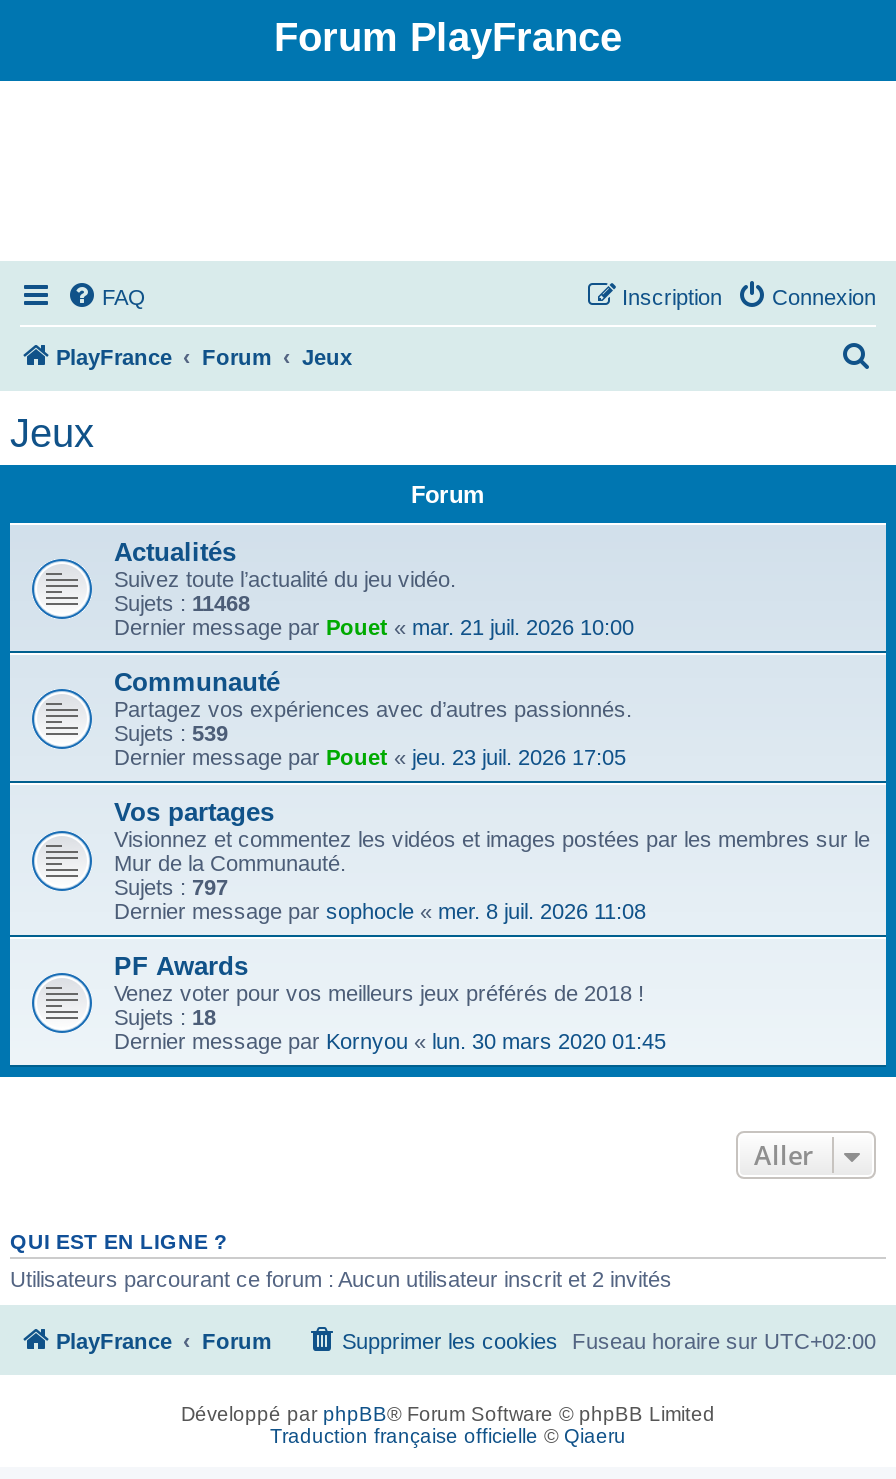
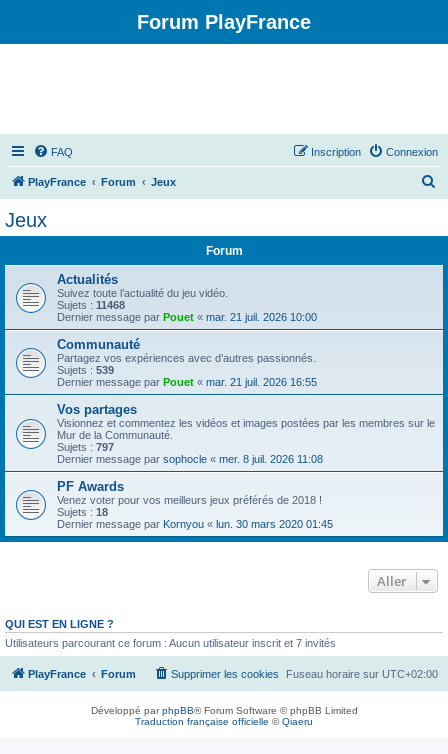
[114,745,626,769] Dernier message par Pouet «jeu. 23 juil. 2026 17:05 -> [57,376,317,388] Dernier message par Pouet «mar. 21 juil. 2026 16:55
[10,1267,672,1291] Utilisateurs parcourant ce forum : Aucun utilisateur inscrit et 2 invités -> [5,637,336,649] Utilisateurs parcourant ce forum : Aucun utilisateur inscrit et 7 invités

